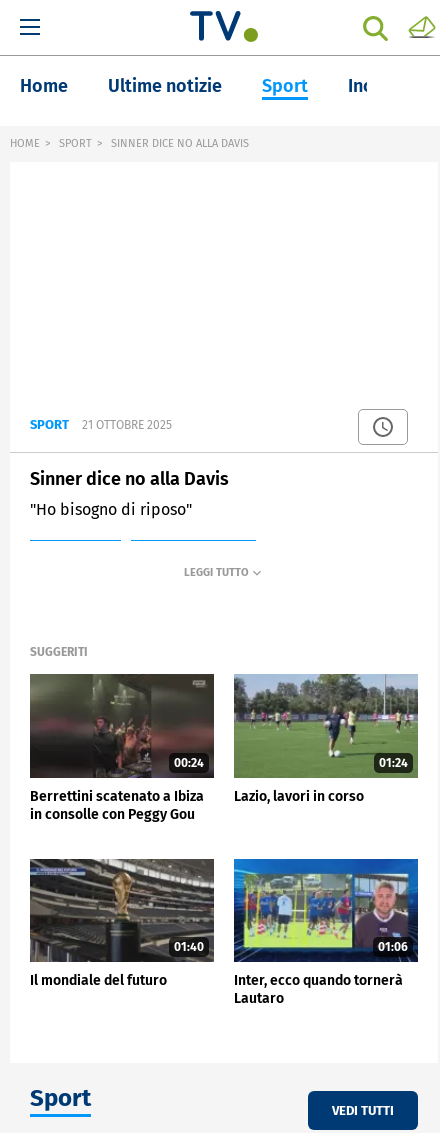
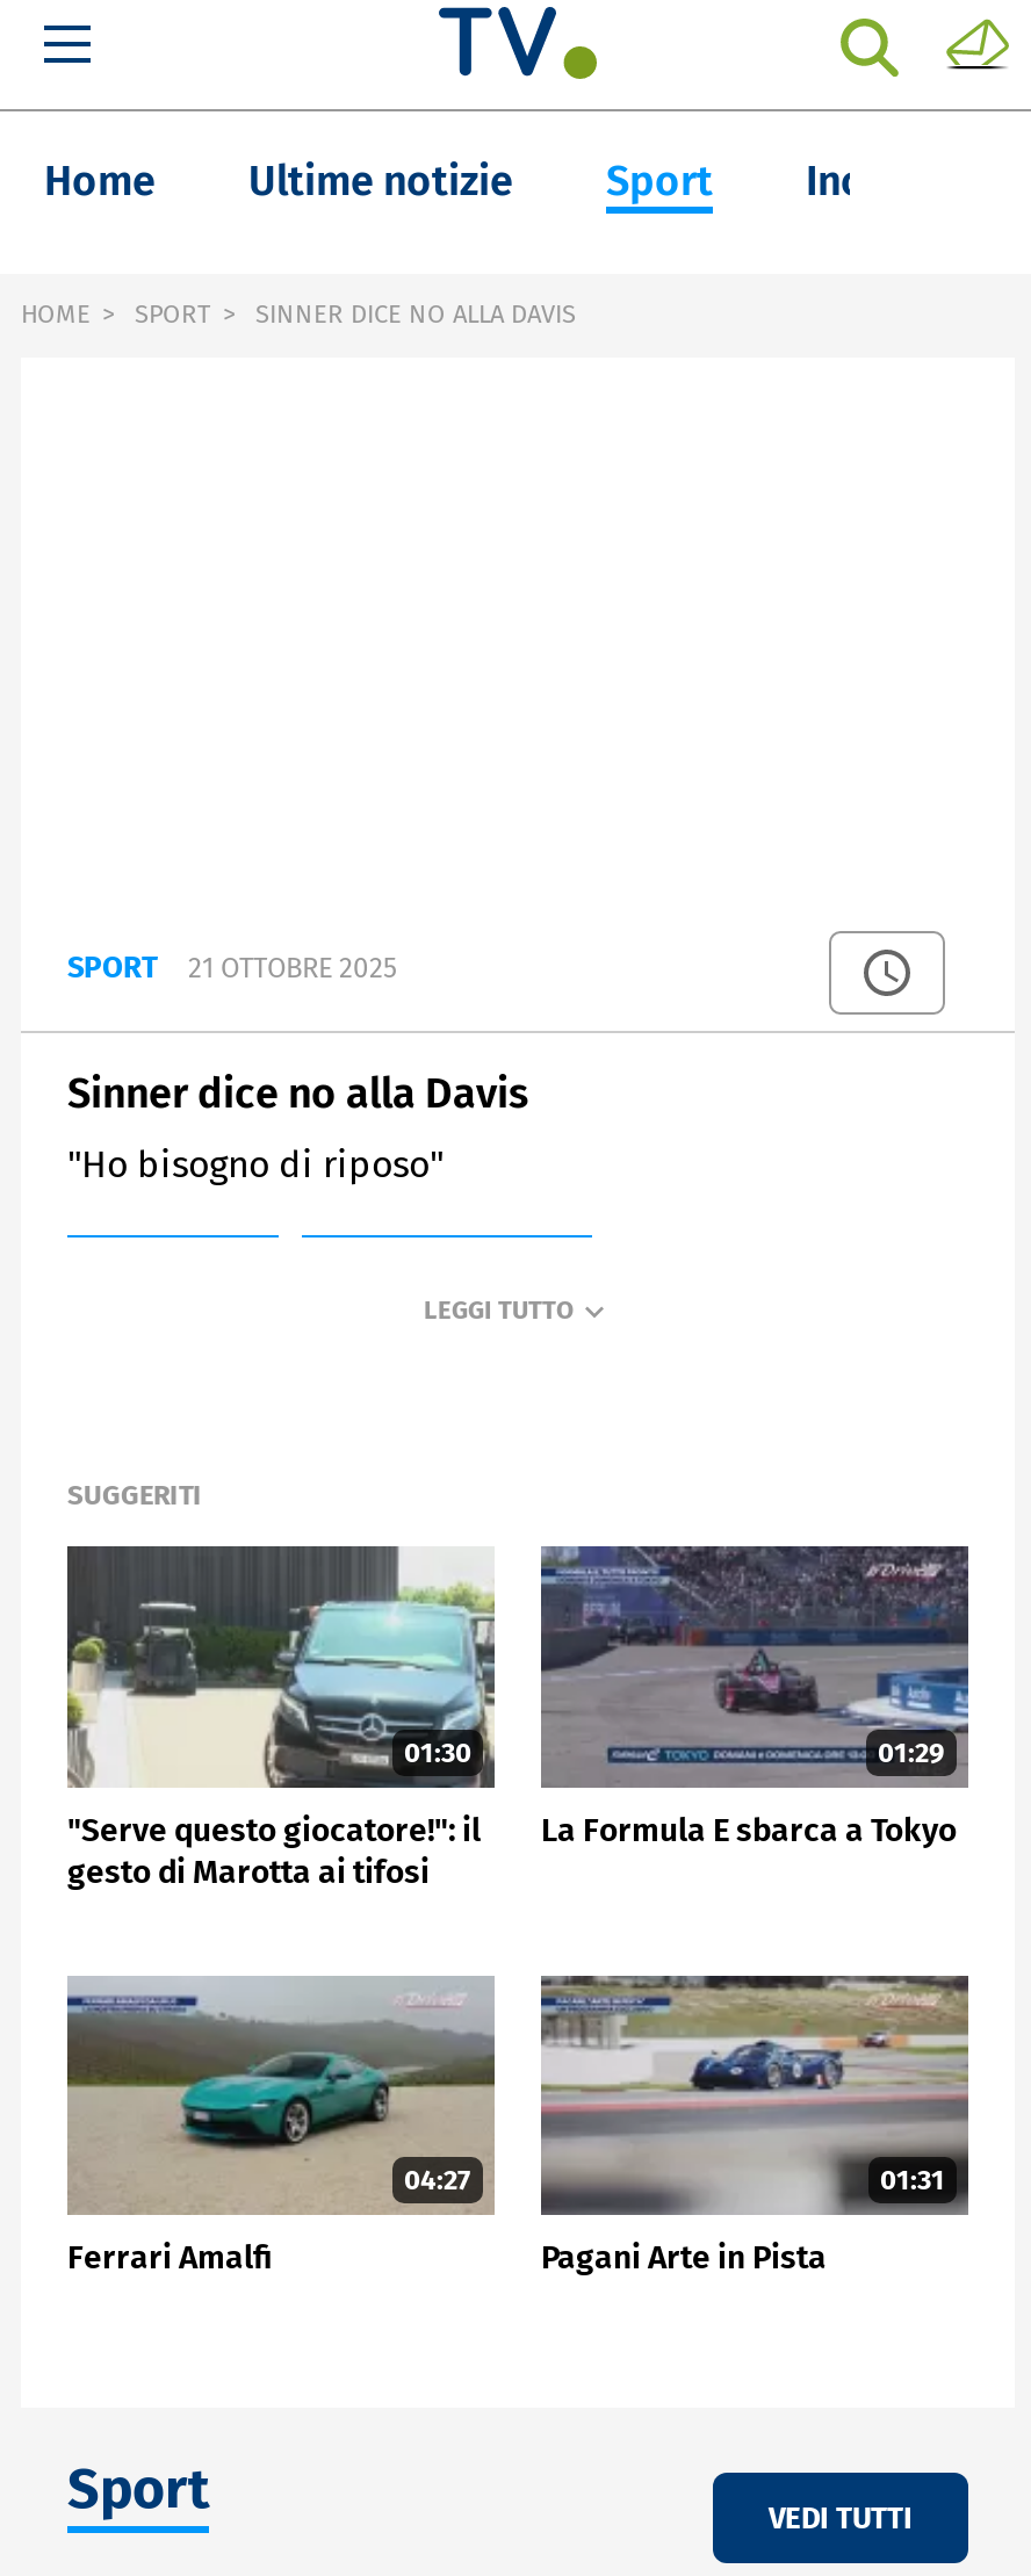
[30,673,215,779] [image] | 00:24 -> [65,1546,497,1769] [image] | 01:30
[234,674,418,778] [image] | 01:24 -> [539,1544,968,1769] [image] | 01:29
[30,788,204,823] Berrettini scatenato a Ibiza | in consolle con Peggy Gou -> [67,1811,481,1892] "Serve questo giocatore!": il | gesto di Marotta ai tifosi
[234,788,364,805] Lazio, lavori in corso -> [541,1811,957,1850] La Formula E sbarca a Tokyo
[30,858,214,962] [image] | 01:40 -> [67,1976,495,2197] [image] | 04:27
[233,858,419,963] [image] | 01:06 -> [539,1974,971,2197] [image] | 01:31
[30,972,167,989] Il mondiale del futuro -> [67,2239,272,2278] Ferrari Amalfi
[234,972,403,1007] Inter, ecco quando tornerà | Lautaro -> [541,2239,827,2278] Pagani Arte in Pista

